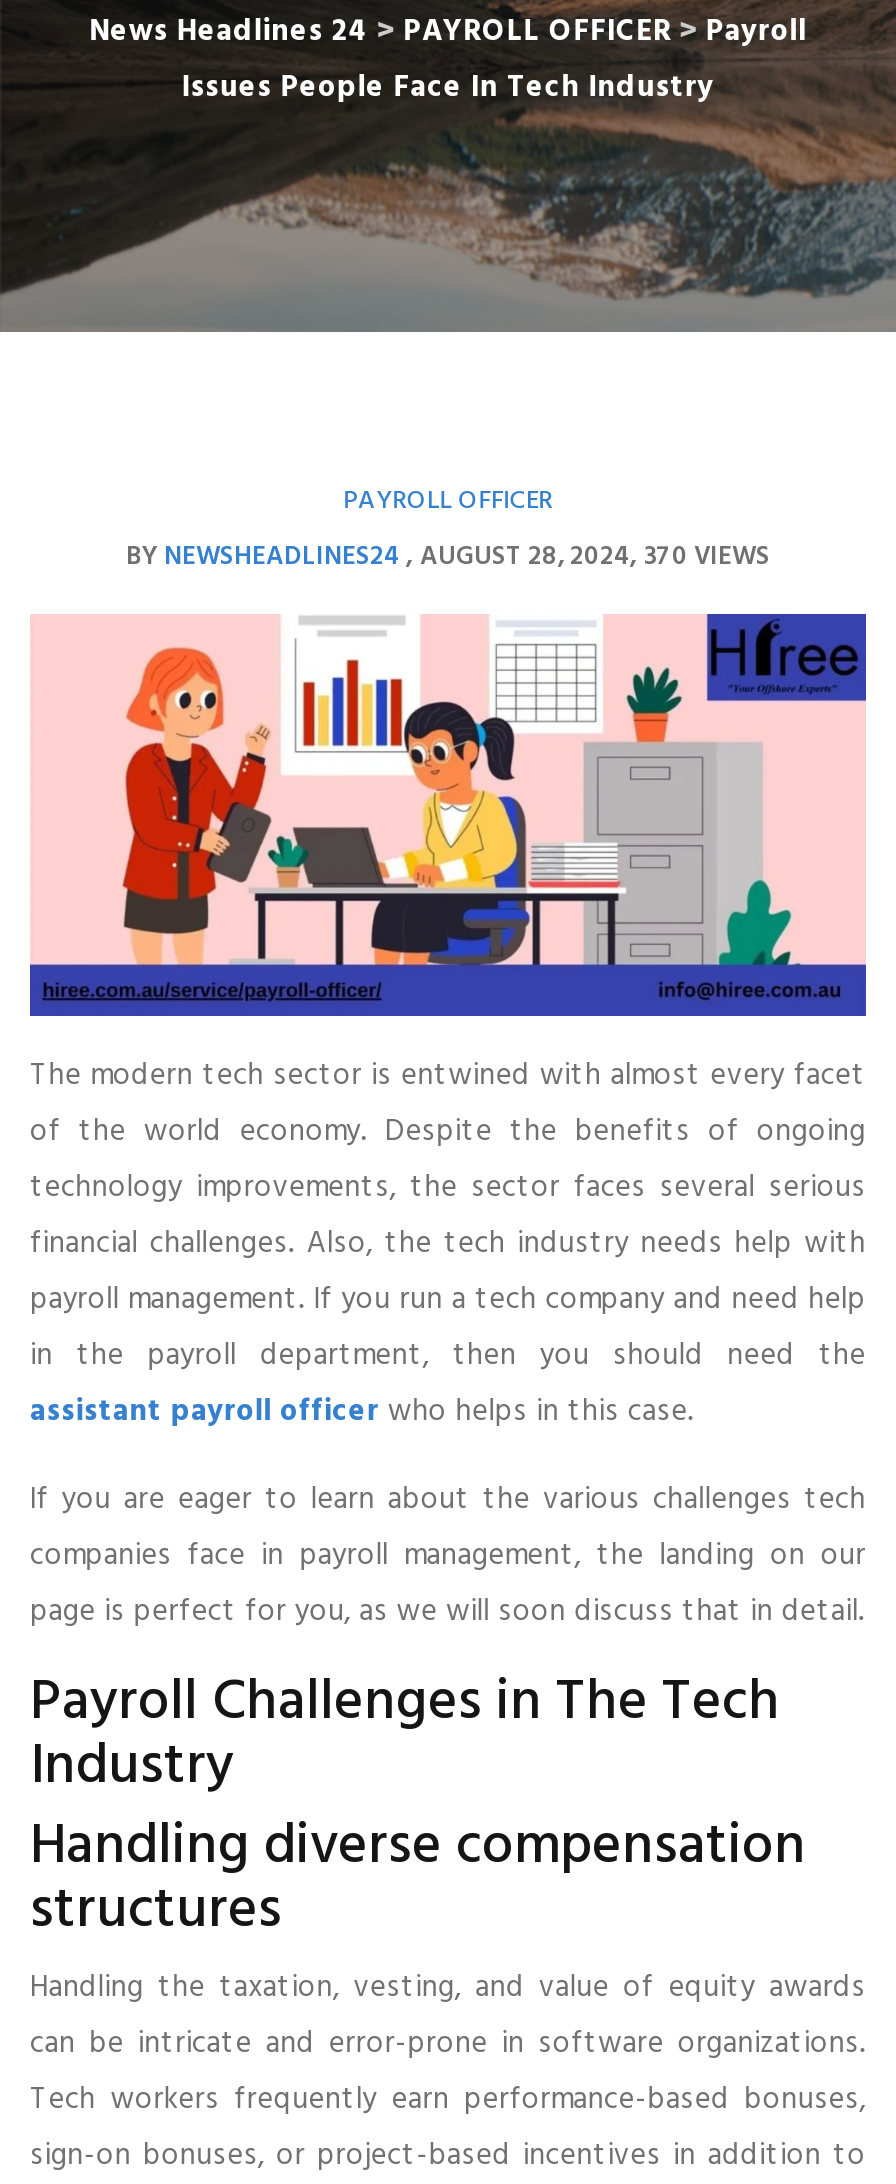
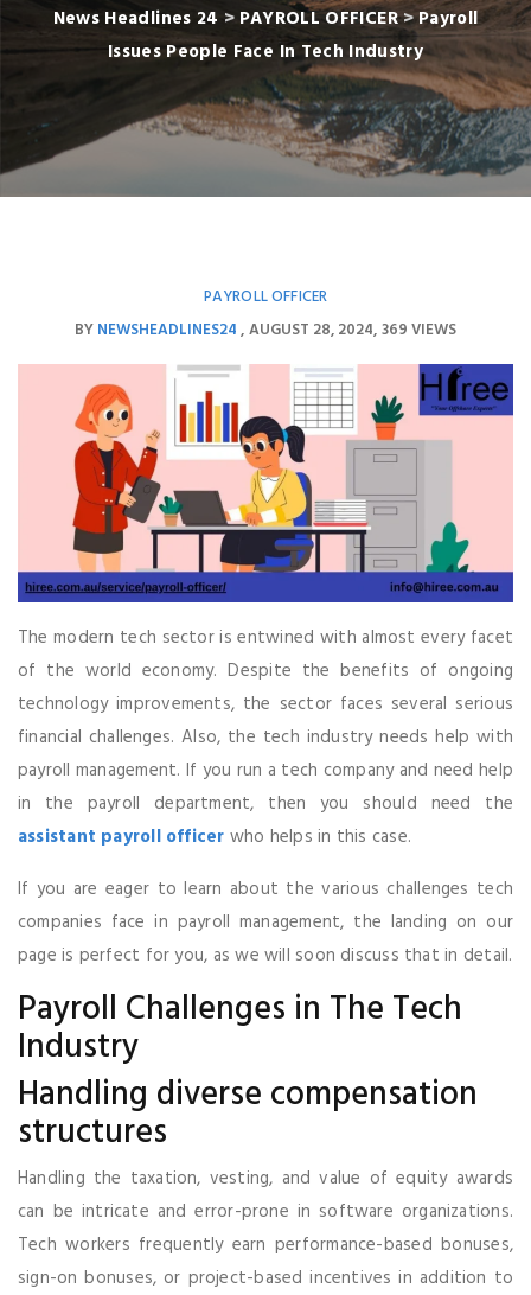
[126,536,770,578] BY NEWSHEADLINES24 AUGUST 28, 2024 370 VIEWS -> [75,318,456,343] BY NEWSHEADLINES24 AUGUST 28, 2024 369 VIEWS

